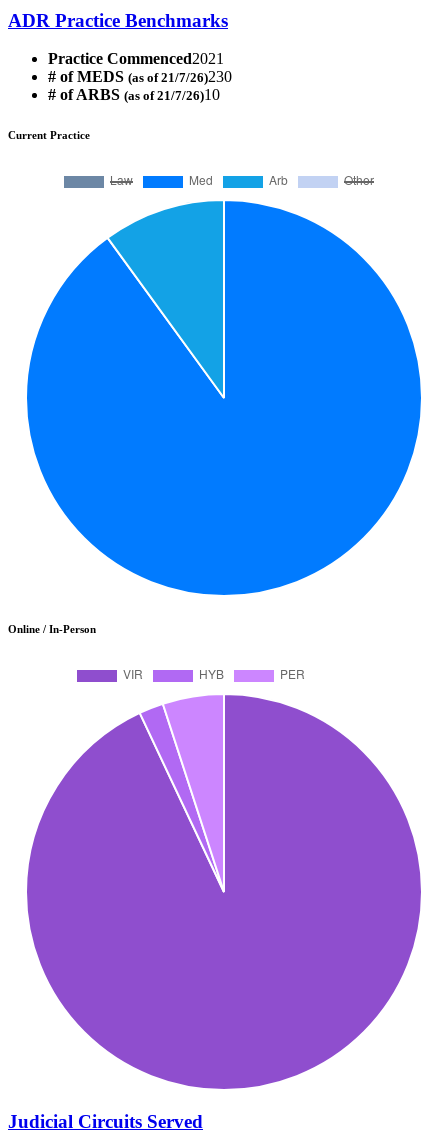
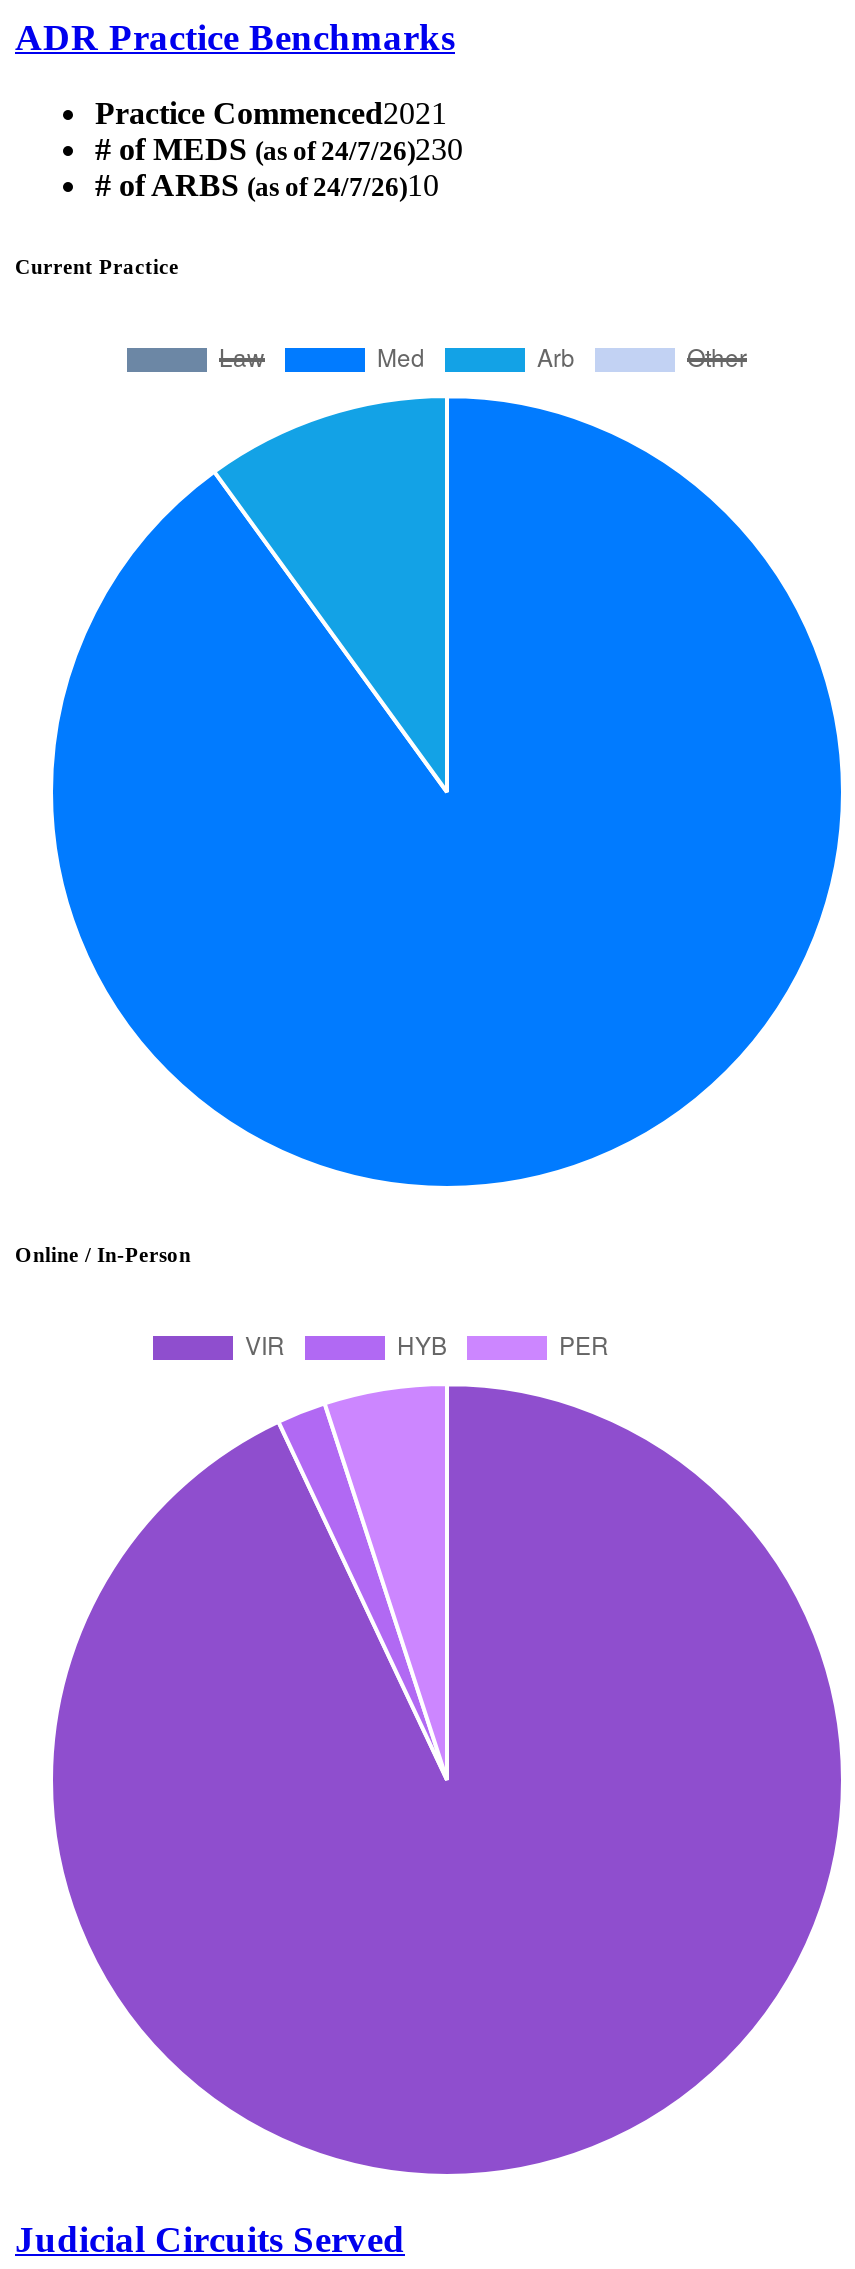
[48,68,232,85] # of MEDS (as of 21/7/26)230 -> [95,133,463,167] # of MEDS (as of 24/7/26)230
[48,86,220,103] # of ARBS (as of 21/7/26)10 -> [95,169,439,203] # of ARBS (as of 24/7/26)10

